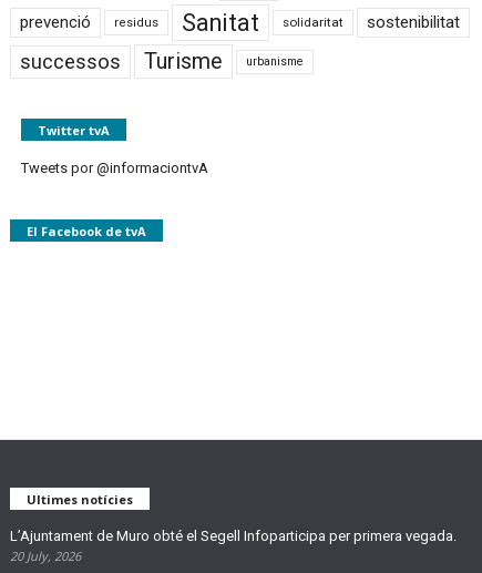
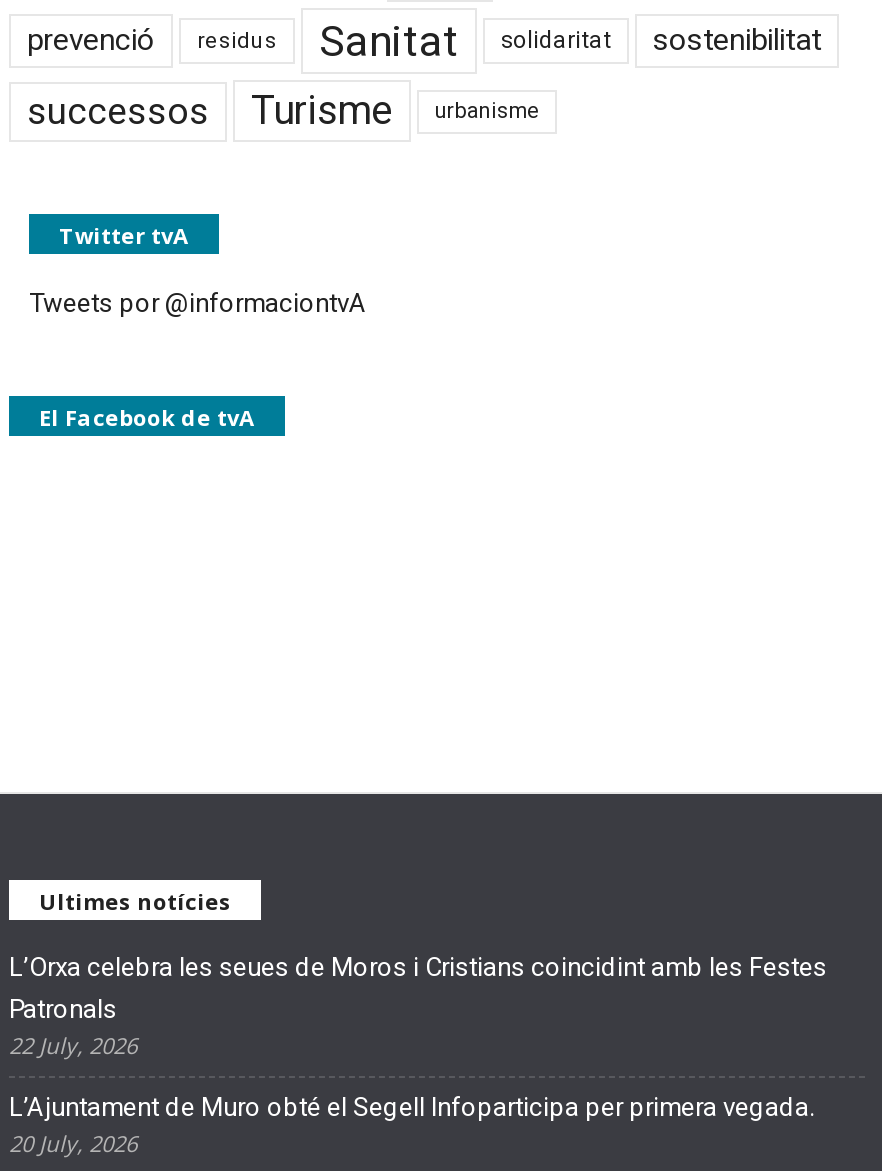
none -> [9,952,827,1060] L’Orxa celebra les seues de Moros i Cristians coincidint amb les Festes | Patronals | 22 July, 2026

